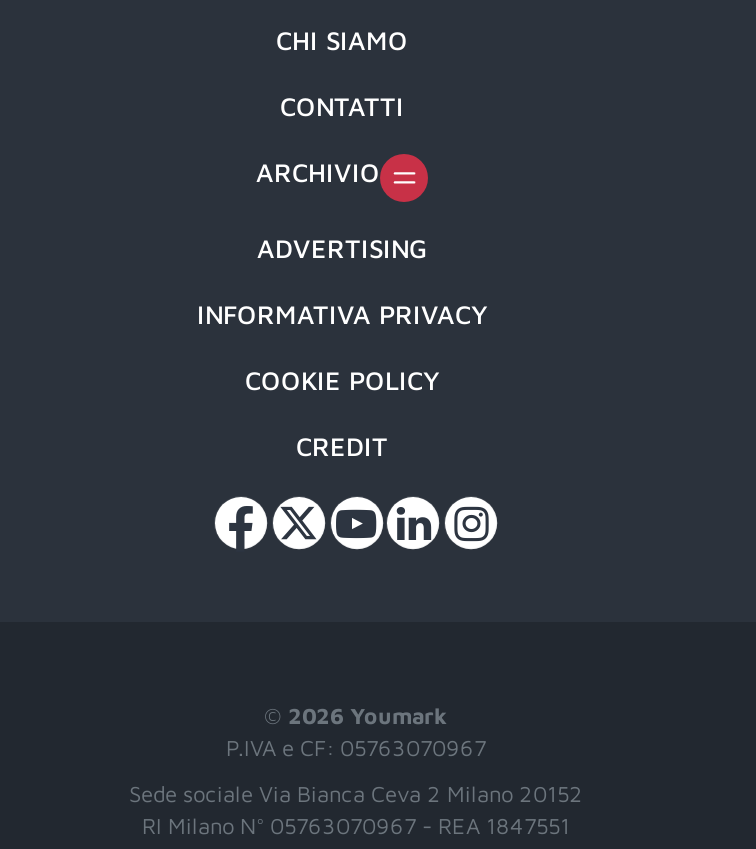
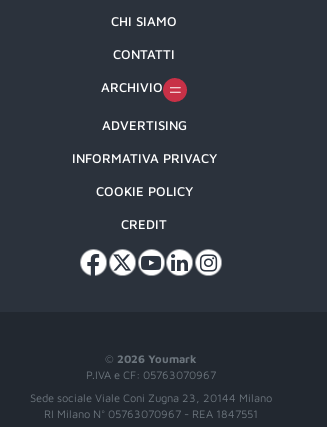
[129,779,583,805] Sede sociale Via Bianca Ceva 2 Milano 20152 -> [30,390,272,403] Sede sociale Viale Coni Zugna 23, 20144 Milano

